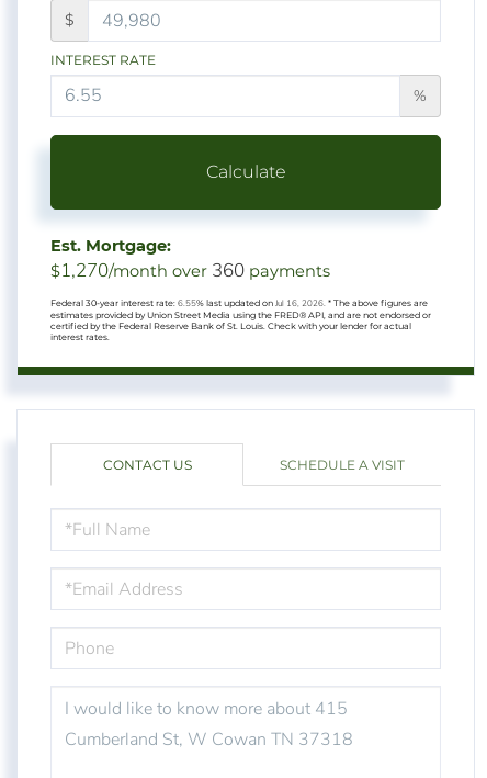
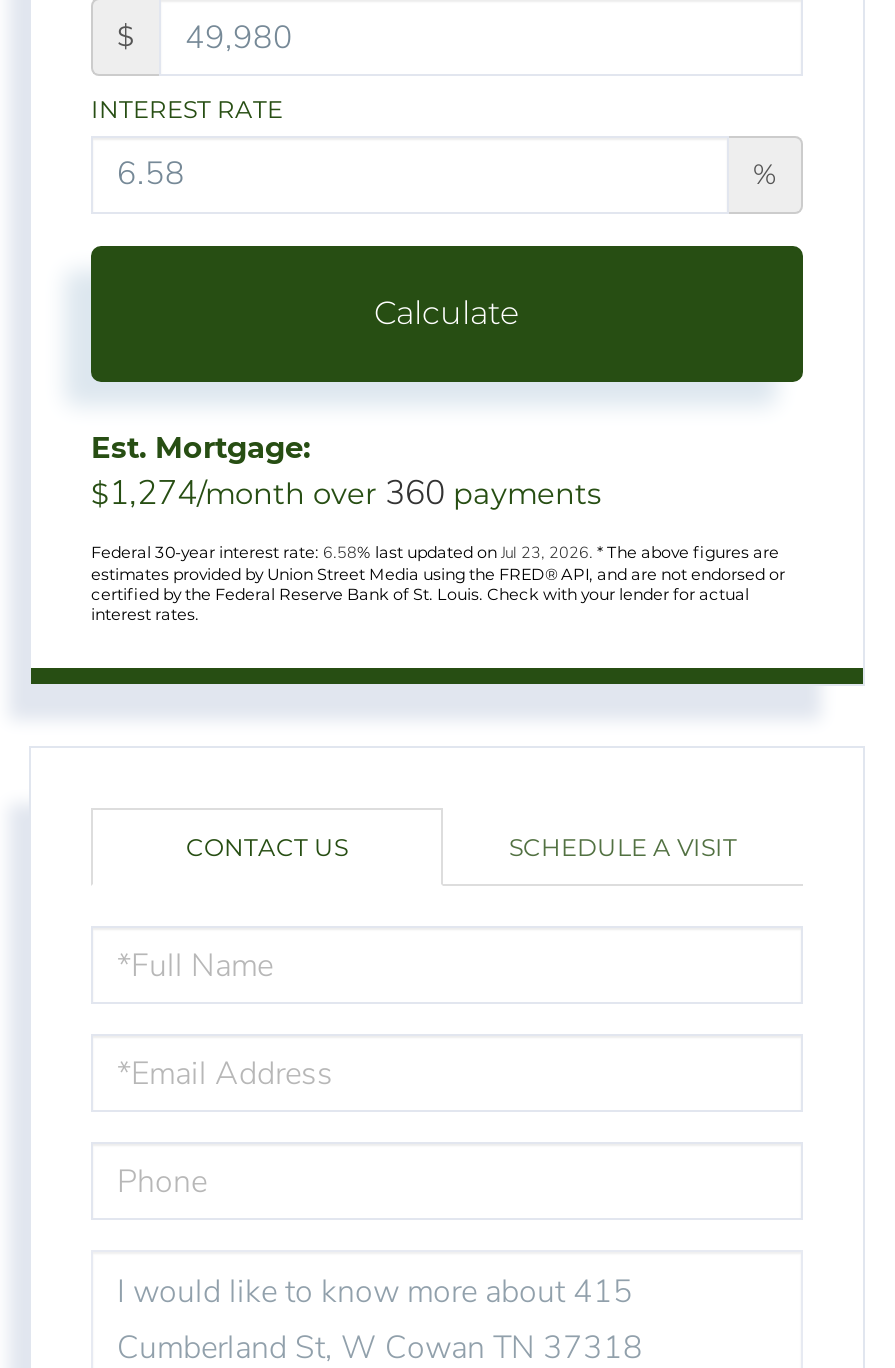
[50,258,330,284] $1,270/month over 360 payments -> [91,471,601,517] $1,274/month over 360 payments
[50,298,428,310] Federal 30-year interest rate: 6.55% last updated on Jul 16, 2026. * The above figures are -> [91,543,779,565] Federal 30-year interest rate: 6.58% last updated on Jul 23, 2026. * The above figures are

